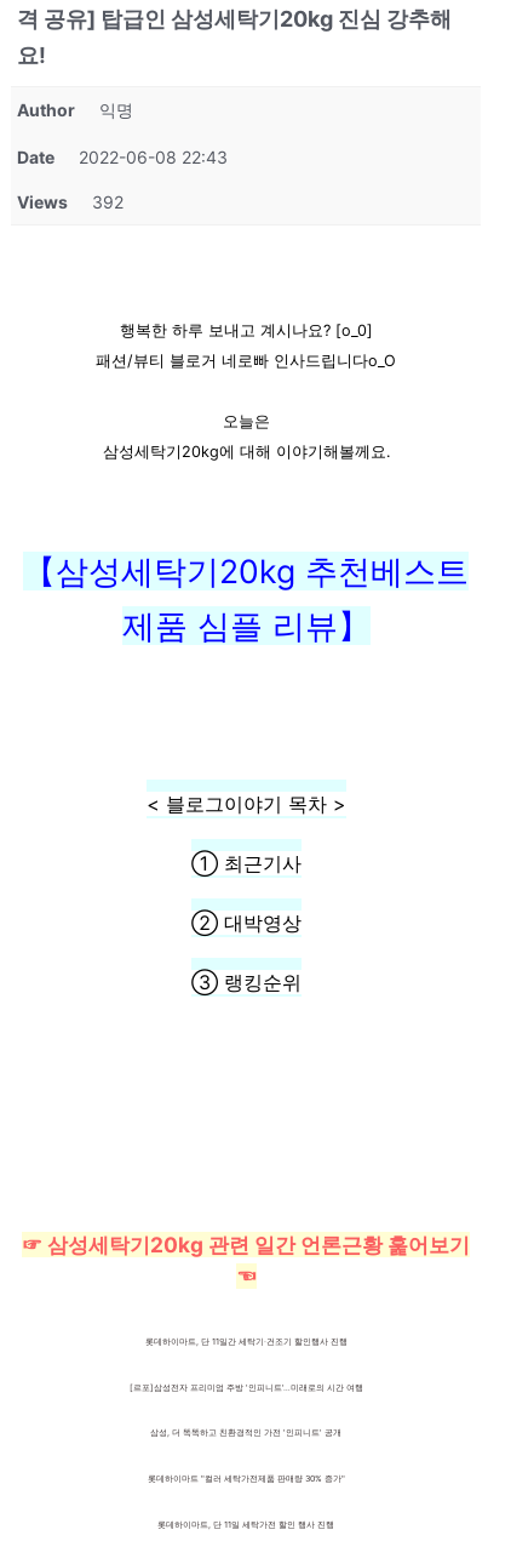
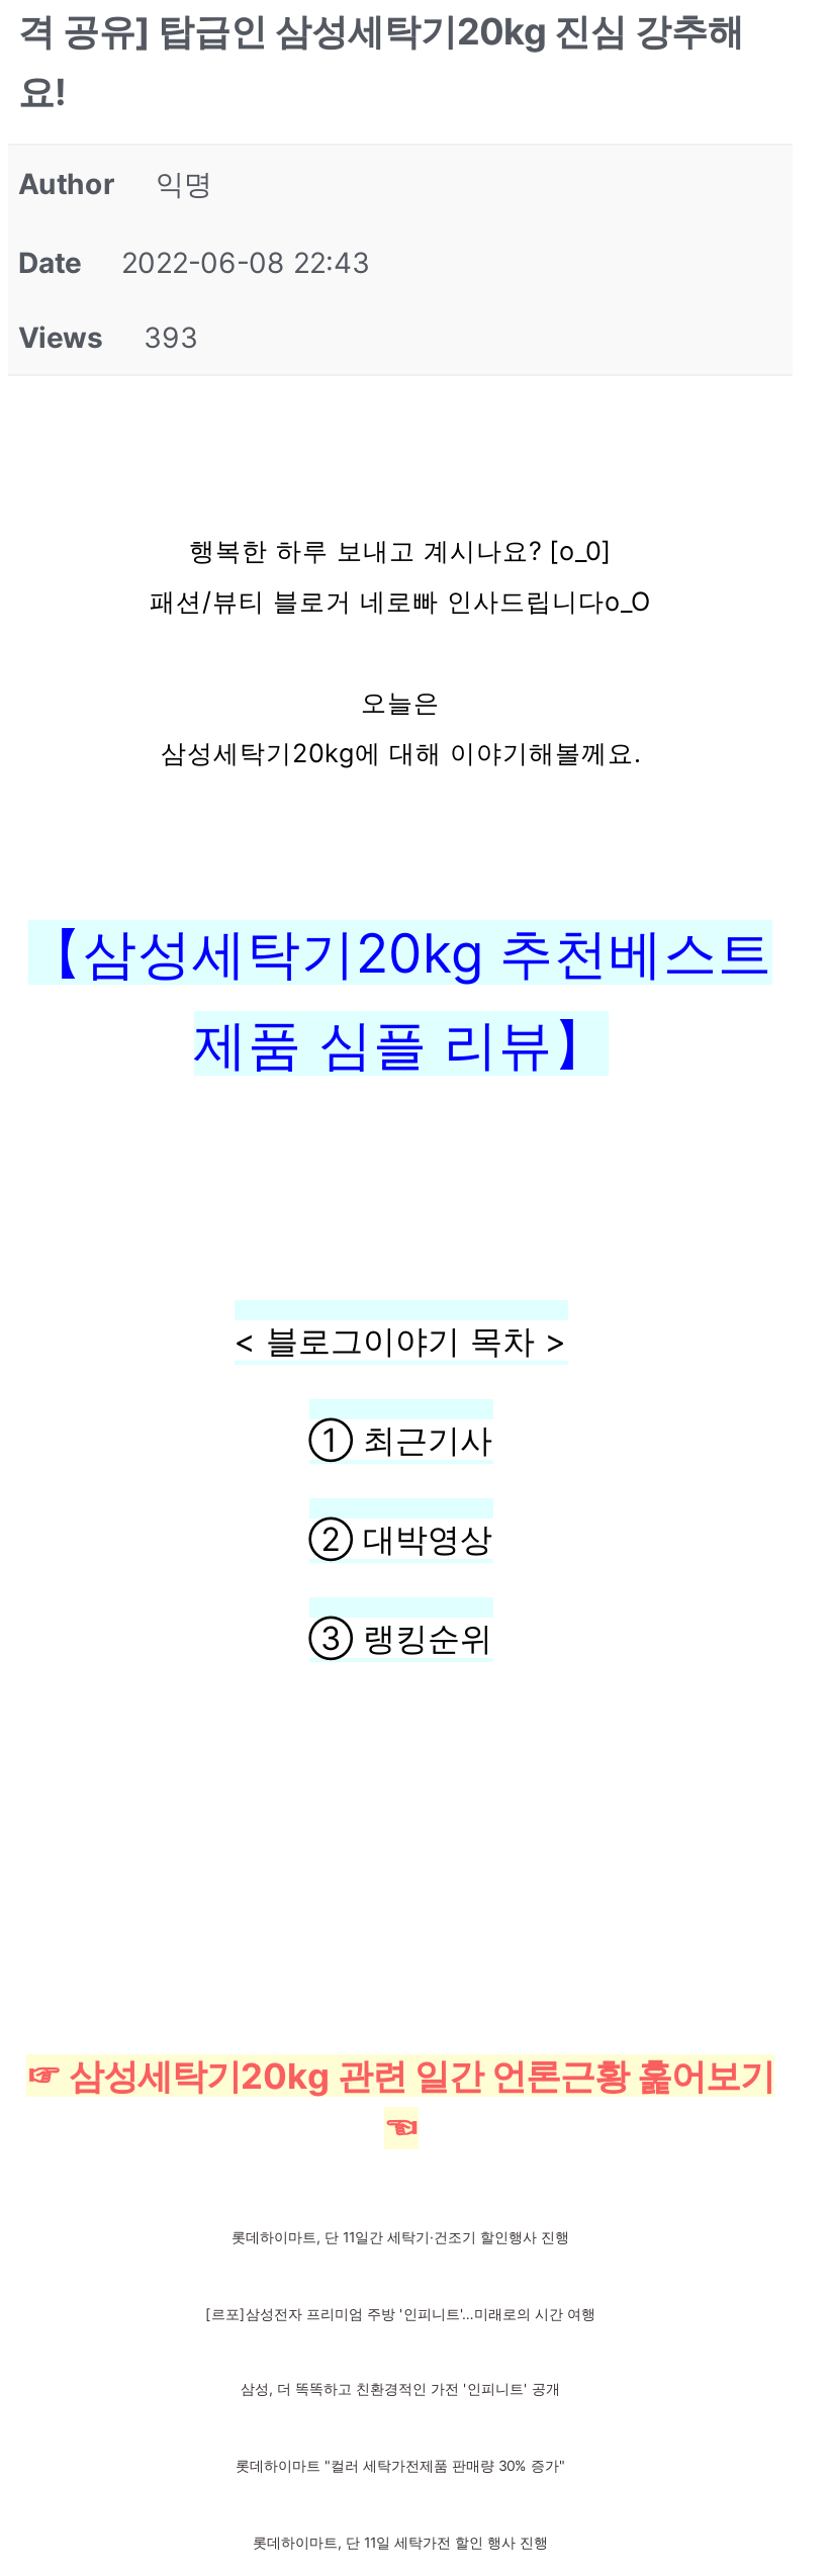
[17,192,124,212] Views 392 -> [18,319,198,354] Views 393

